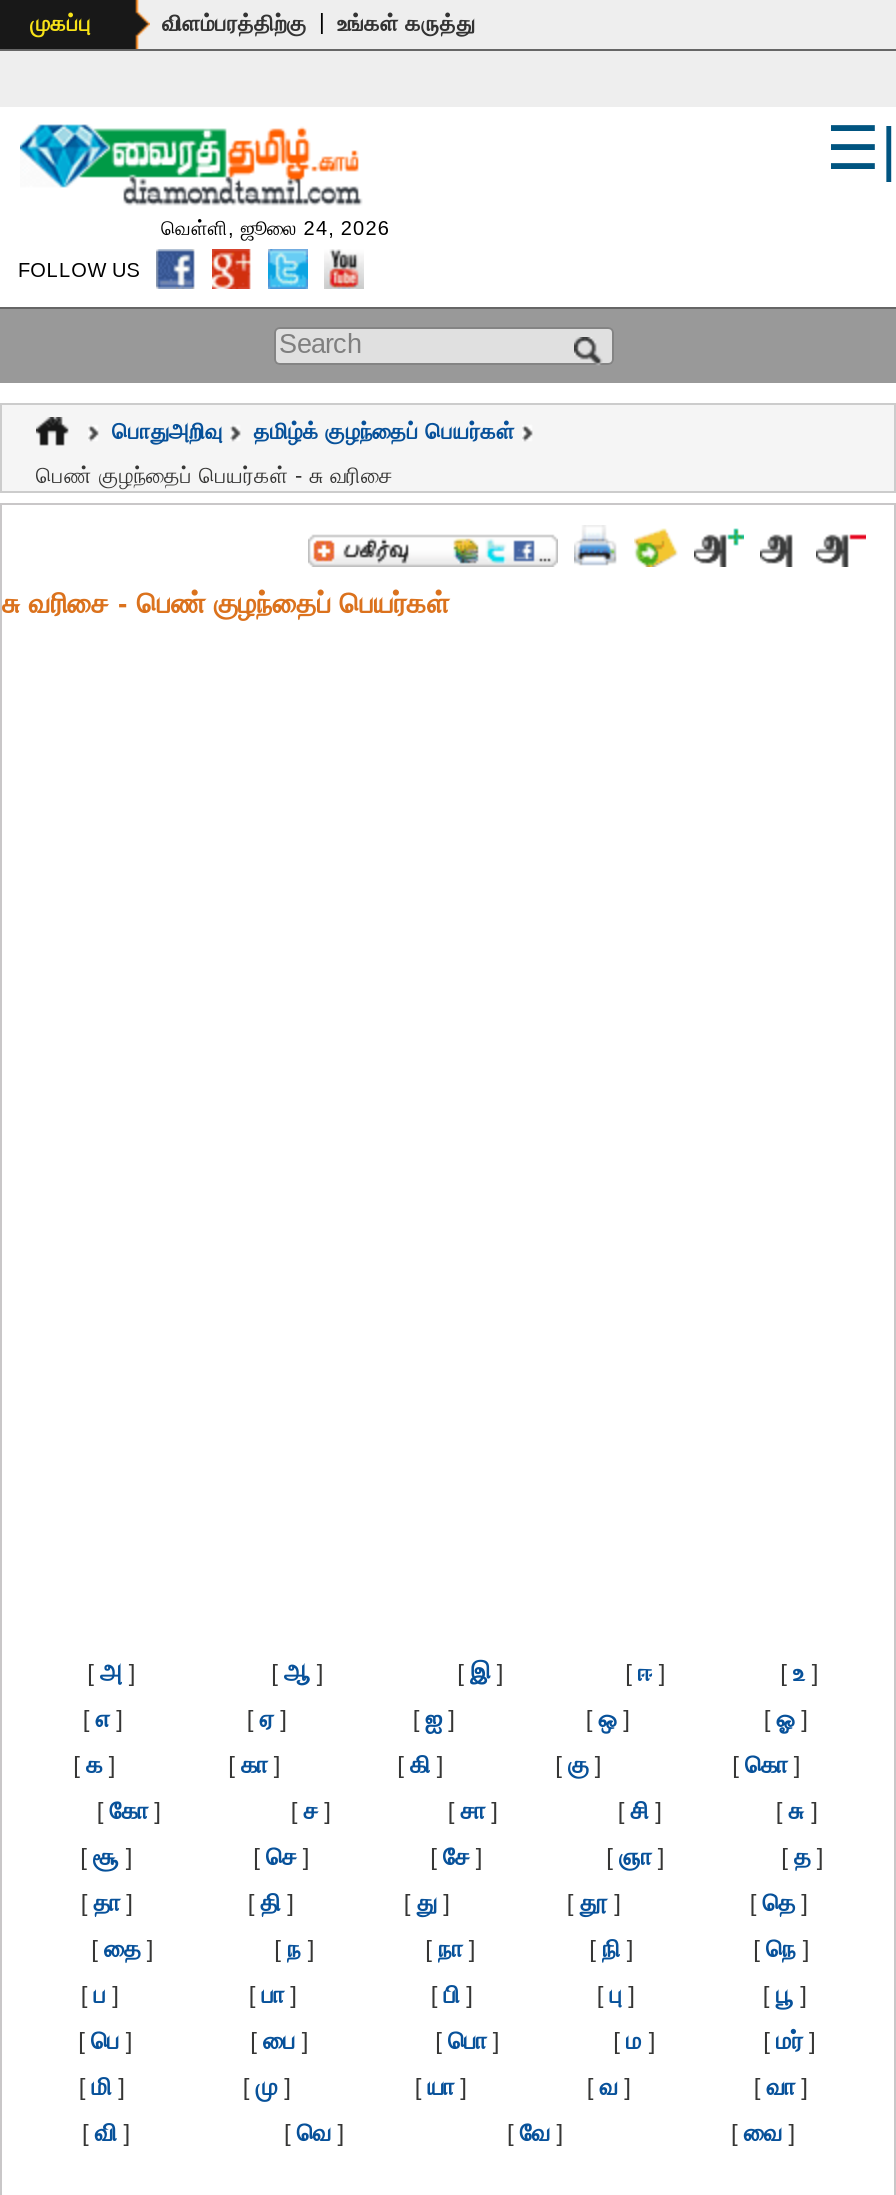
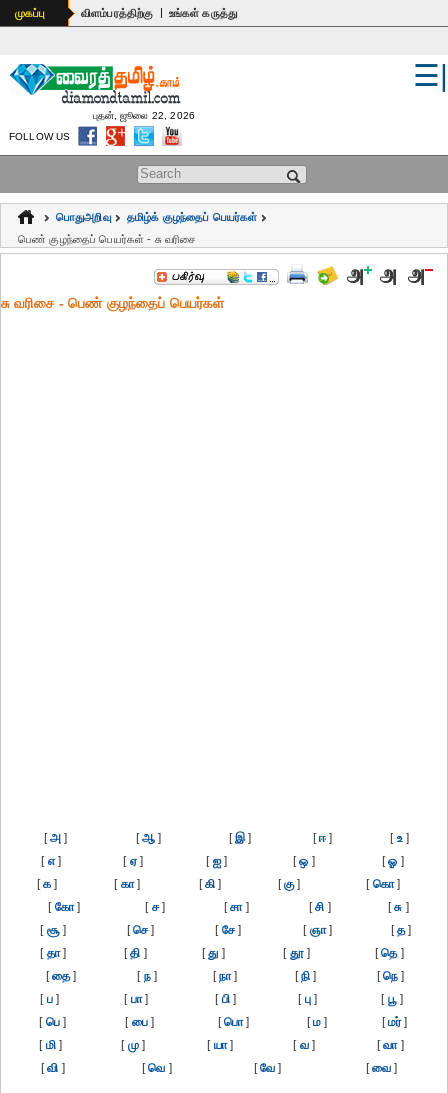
[155,217,390,239] வெள்ளி, ஜூலை 24, 2026 -> [89,110,195,121] புதன், ஜூலை 22, 2026

